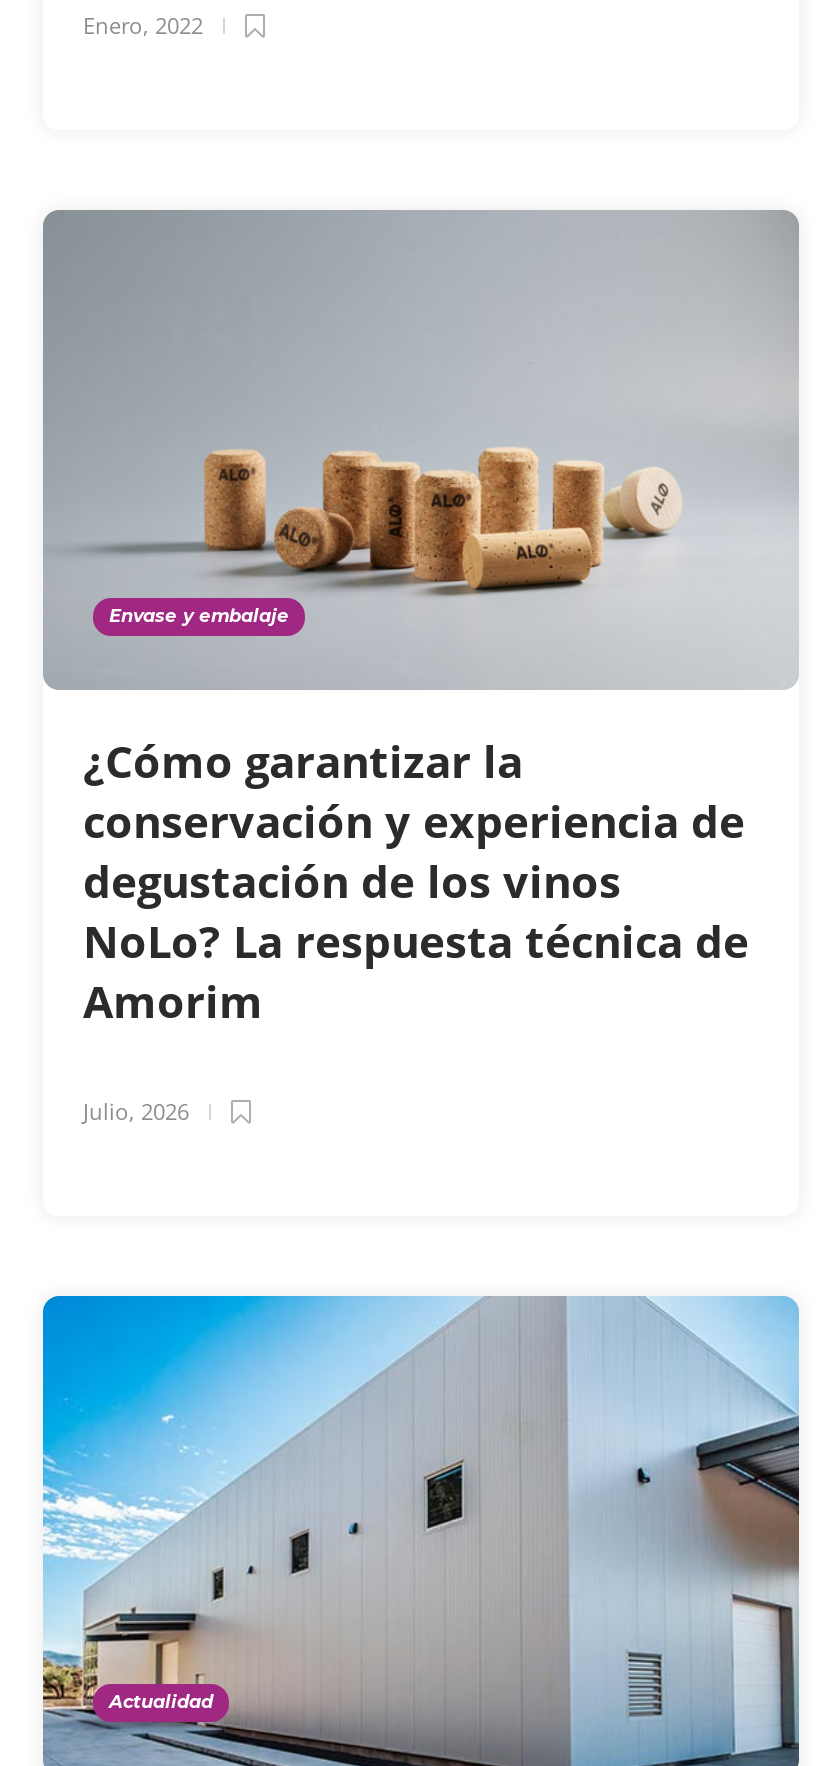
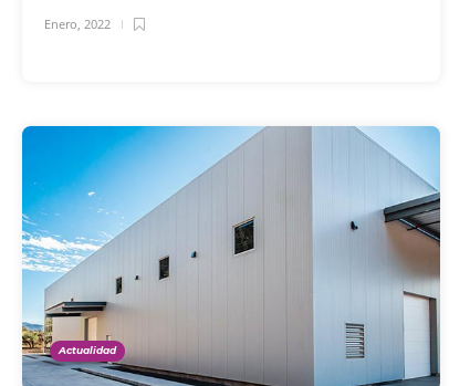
[41,210,799,1127] [image] | Envase y embalaje | ¿Cómo garantizar la | conservación y experiencia de | degustación de los vinos | NoLo? La respuesta técnica de | Amorim | Julio, 2026 -> none

